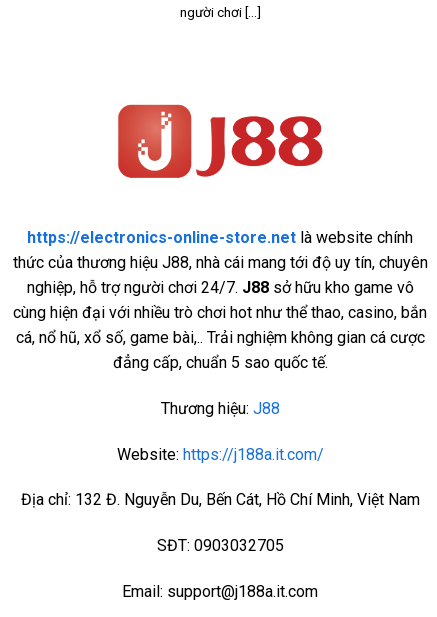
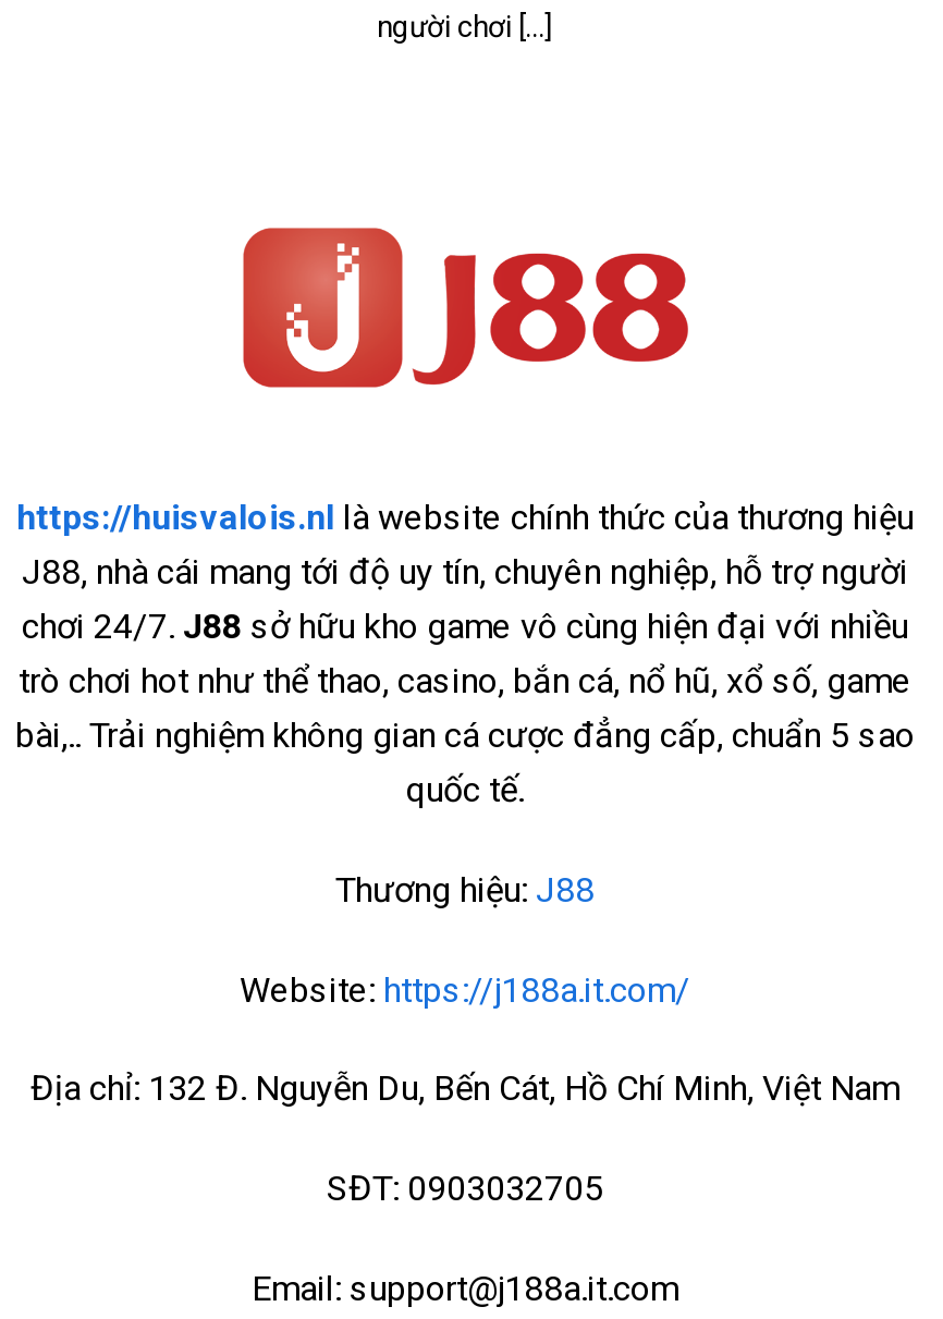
[12,228,427,372] https://electronics-online-store.net là website chính | thức của thương hiệu J88, nhà cái mang tới độ uy tín, chuyên | nghiệp, hỗ trợ người chơi 24/7. J88 sở hữu kho game vô | cùng hiện đại với nhiều trò chơi hot như thể thao, casino, bắn | cá, nổ hũ, xổ số, game bài,.. Trải nghiệm không gian cá cược | đẳng cấp, chuẩn 5 sao quốc tế. -> [15,497,915,811] https://huisvalois.nl là website chính thức của thương hiệu | J88, nhà cái mang tới độ uy tín, chuyên nghiệp, hỗ trợ người | chơi 24/7. J88 sở hữu kho game vô cùng hiện đại với nhiều | trò chơi hot như thể thao, casino, bắn cá, nổ hũ, xổ số, game | bài,.. Trải nghiệm không gian cá cược đẳng cấp, chuẩn 5 sao | quốc tế.

